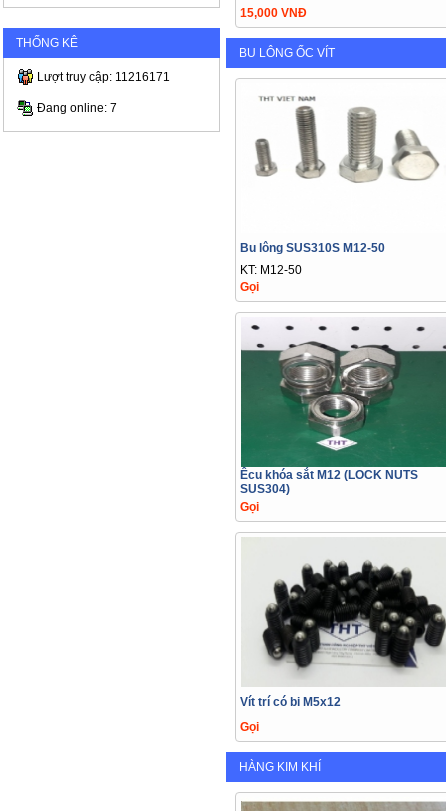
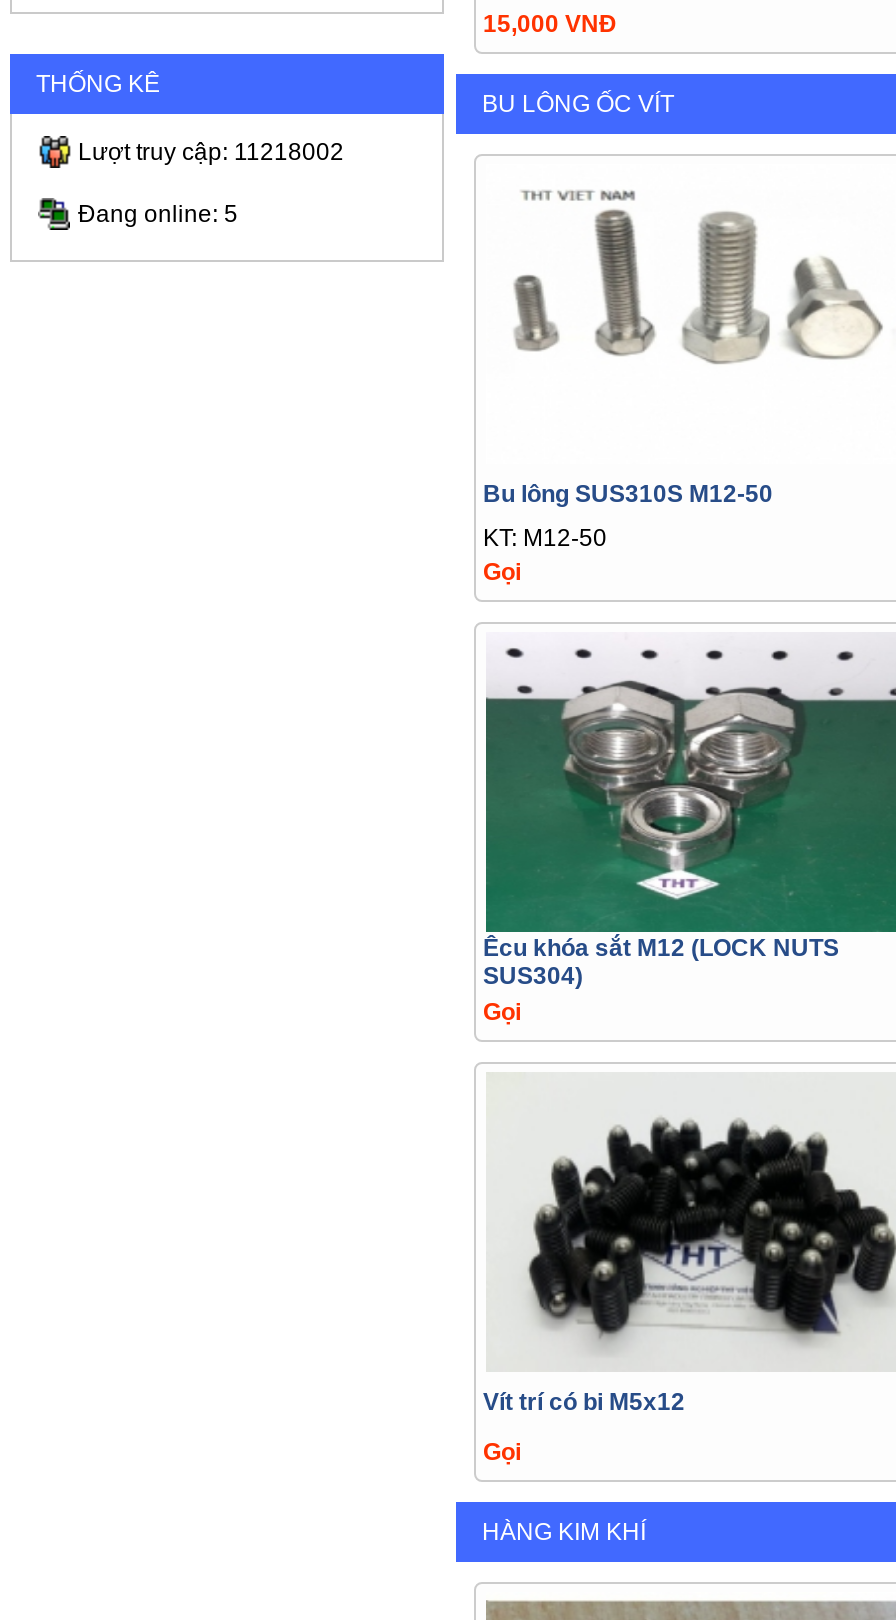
[37,70,170,84] Lượt truy cập: 11216171 -> [78,138,344,166] Lượt truy cập: 11218002
[37,101,117,115] Đang online: 7 -> [78,200,238,228] Đang online: 5

